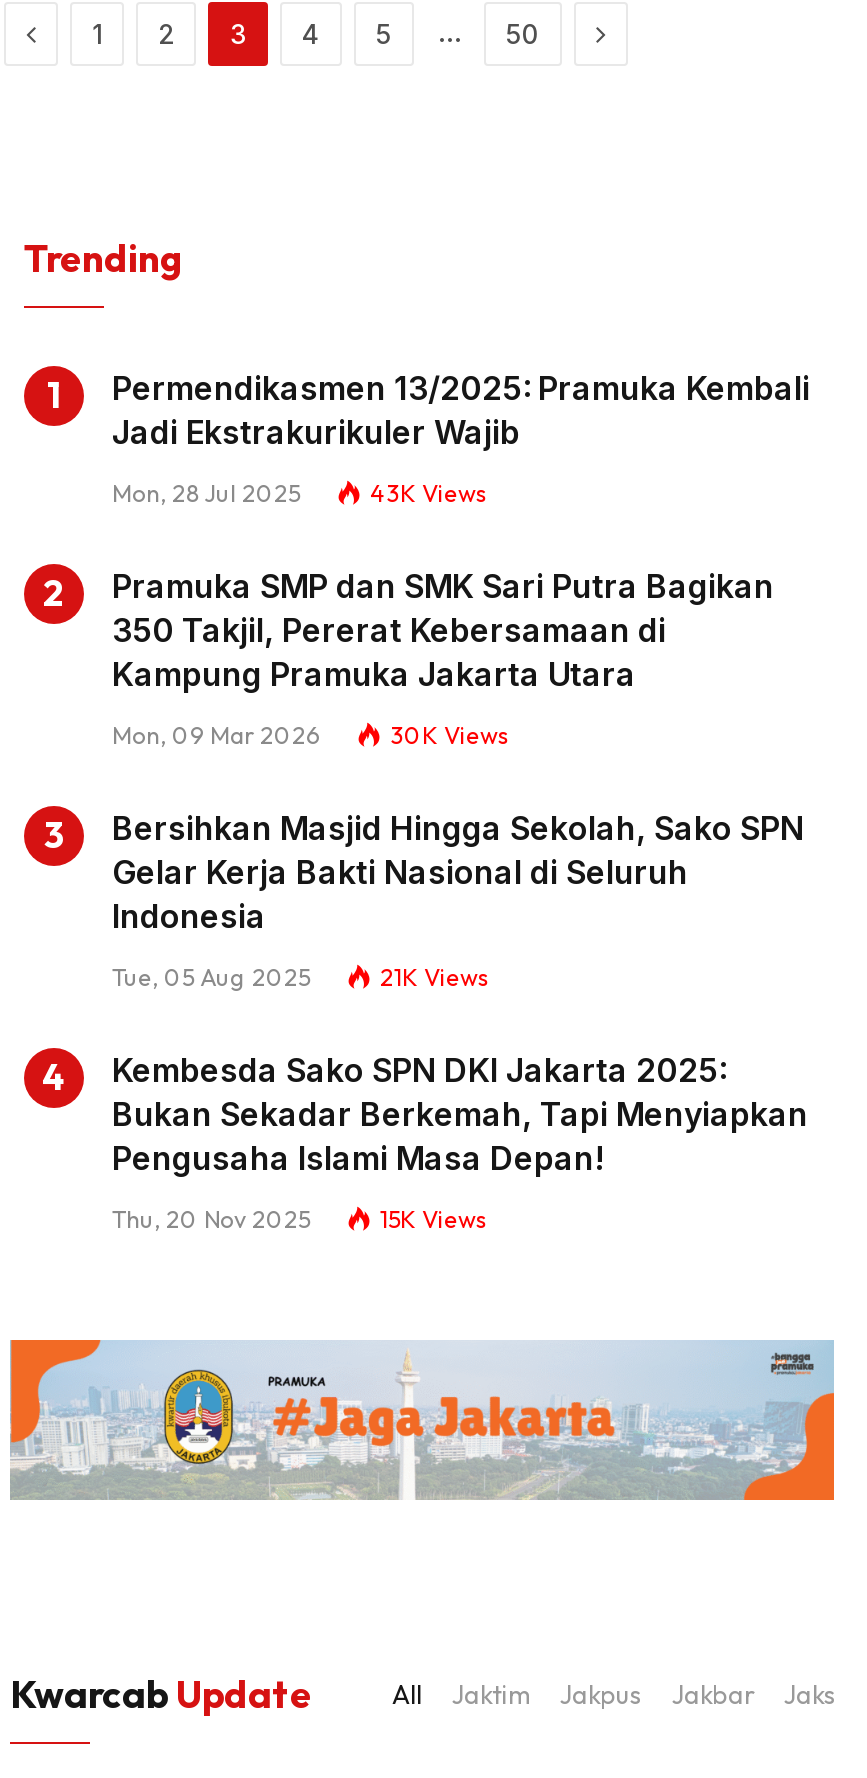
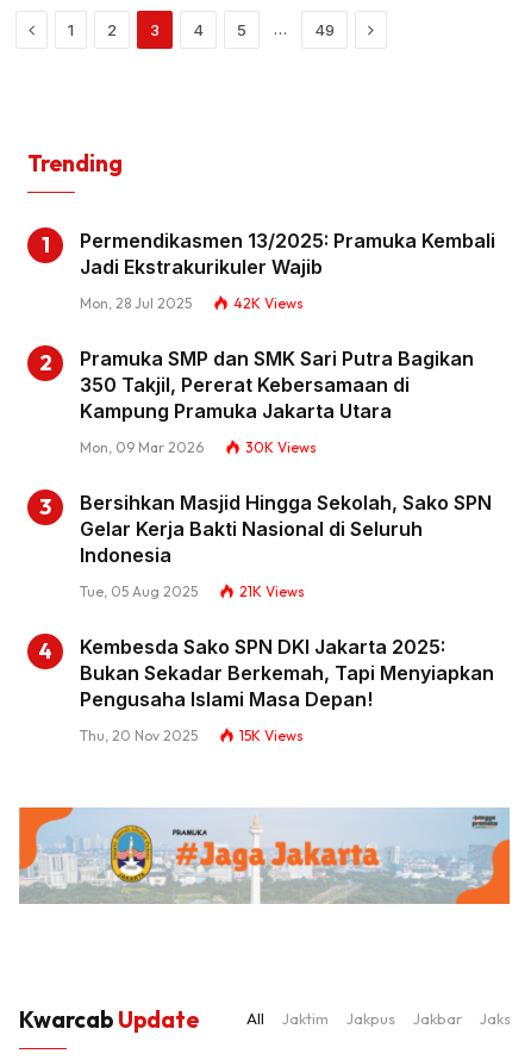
[506,18,540,50] 50 -> [314,20,335,39] 49
[370,478,488,508] 43K Views -> [233,294,304,312] 42K Views

